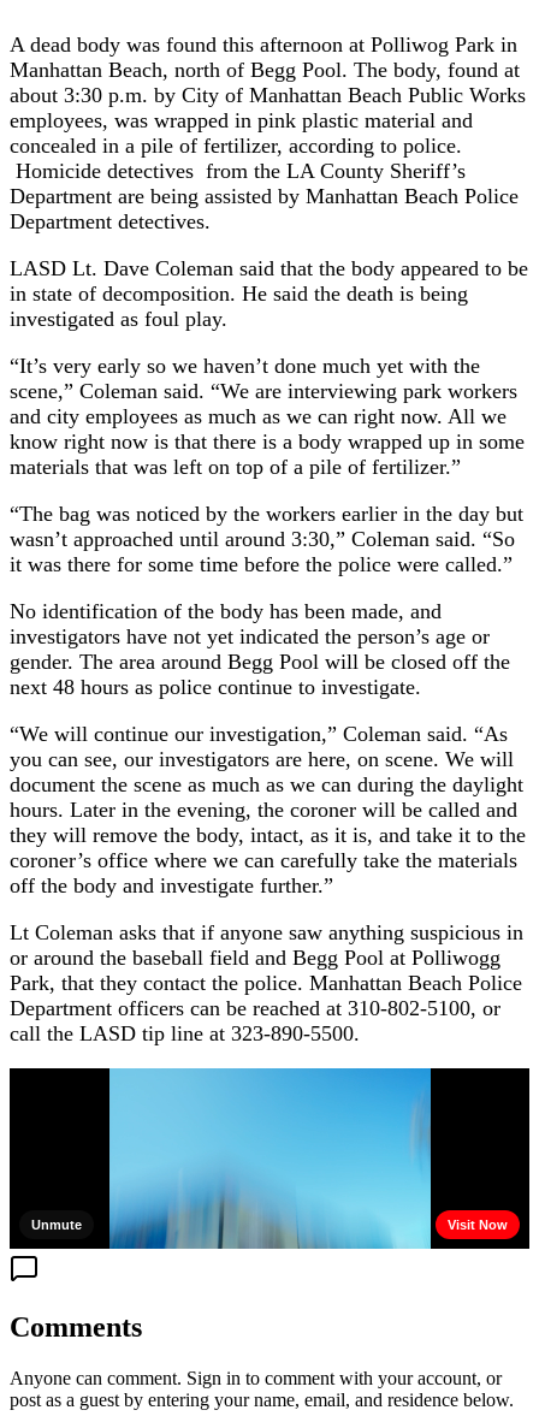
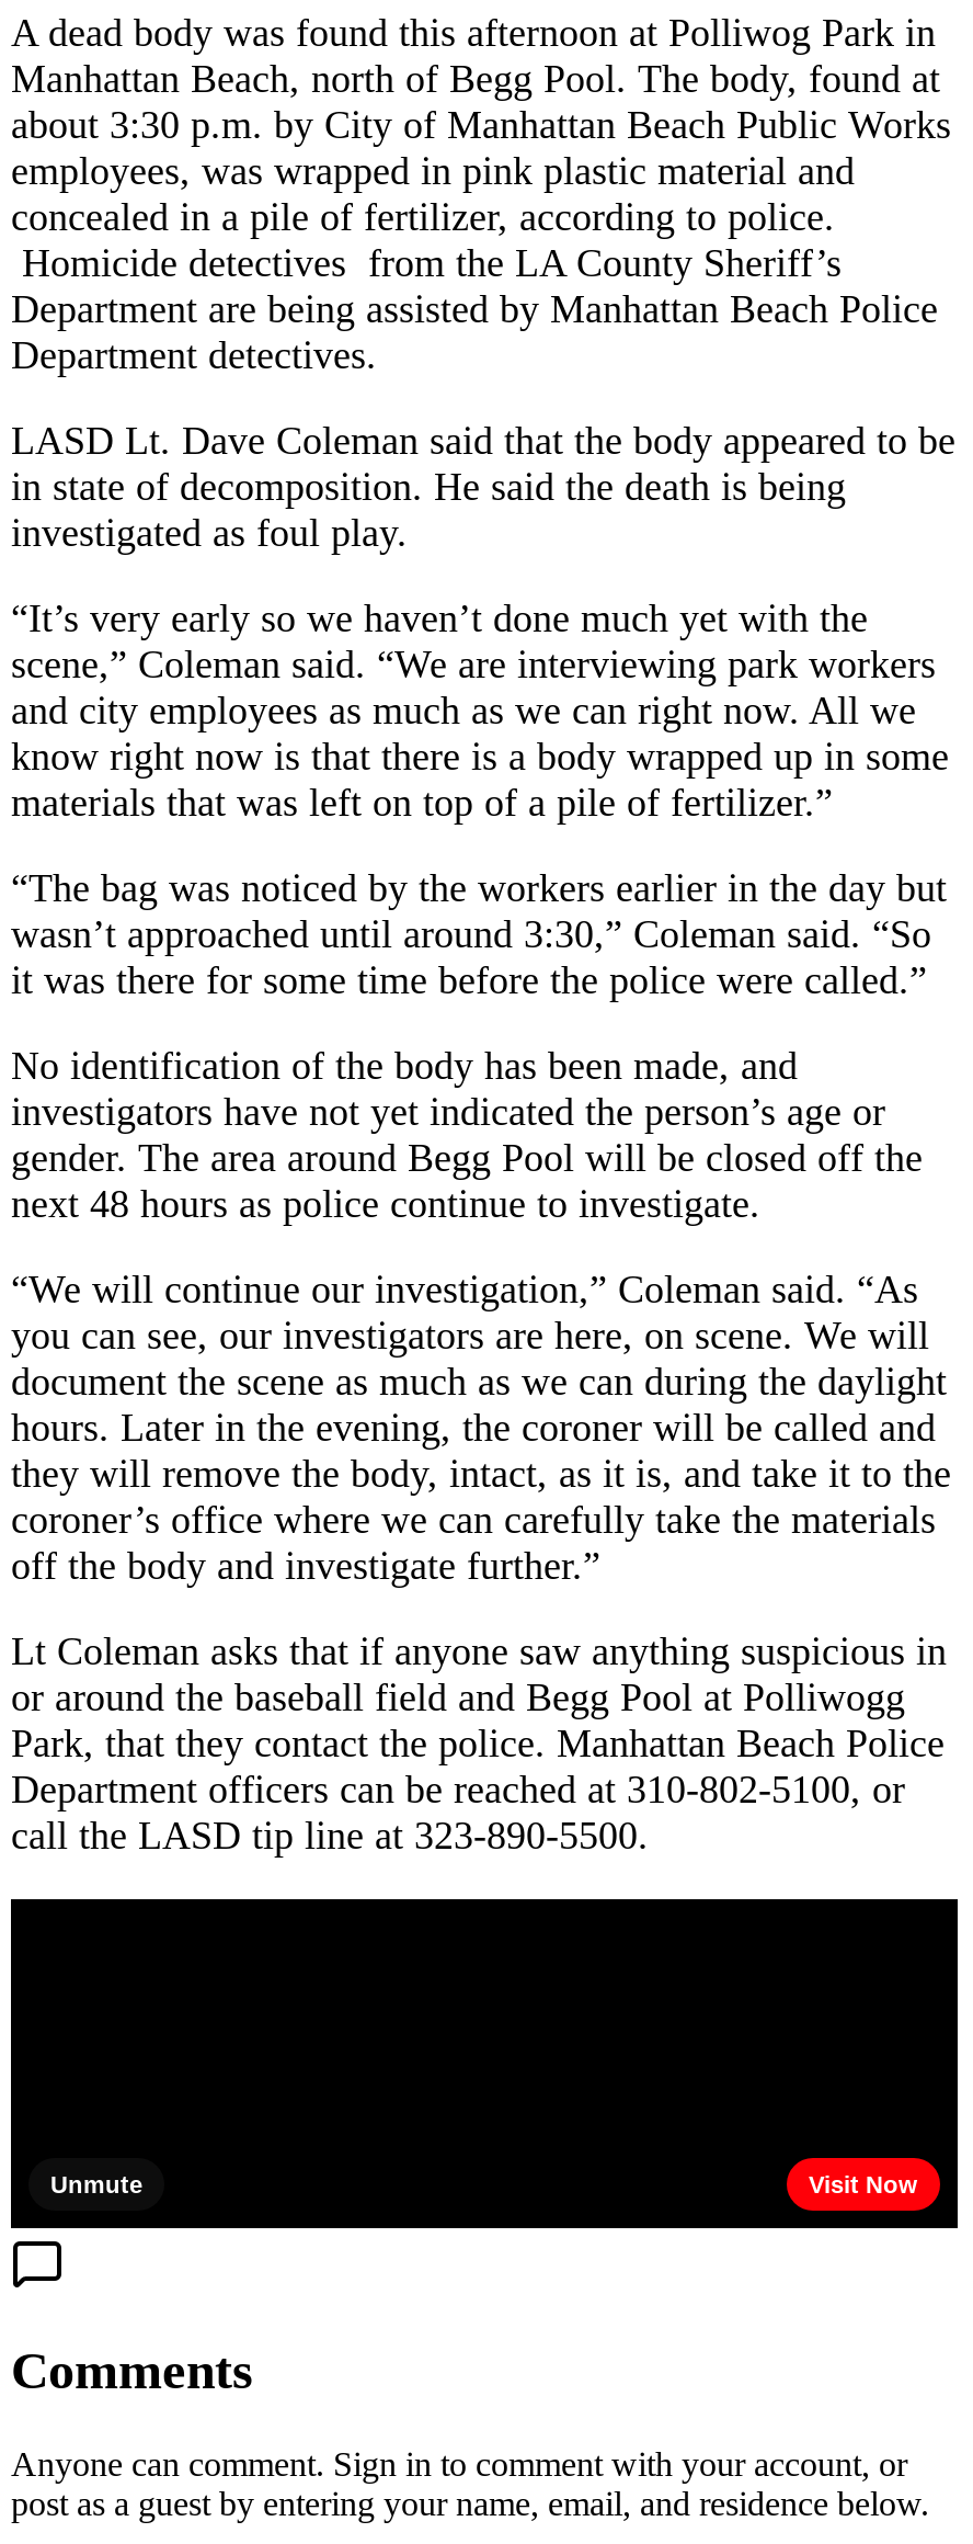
[108,1067,432,1250] [image] -> none

